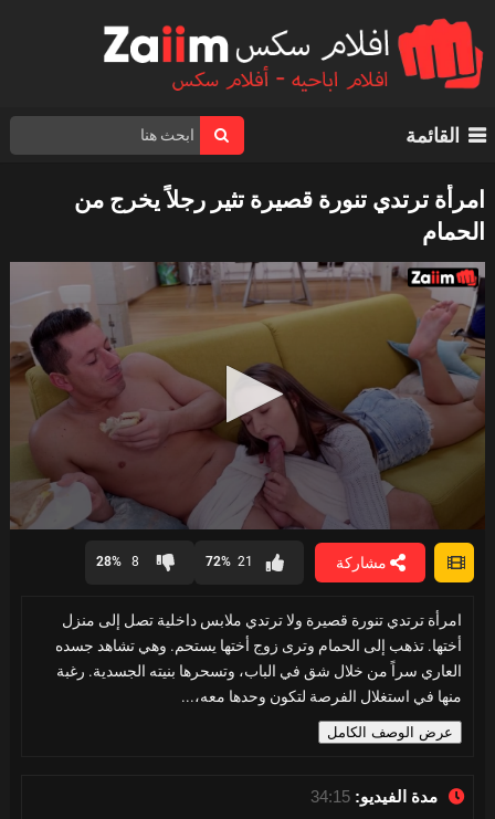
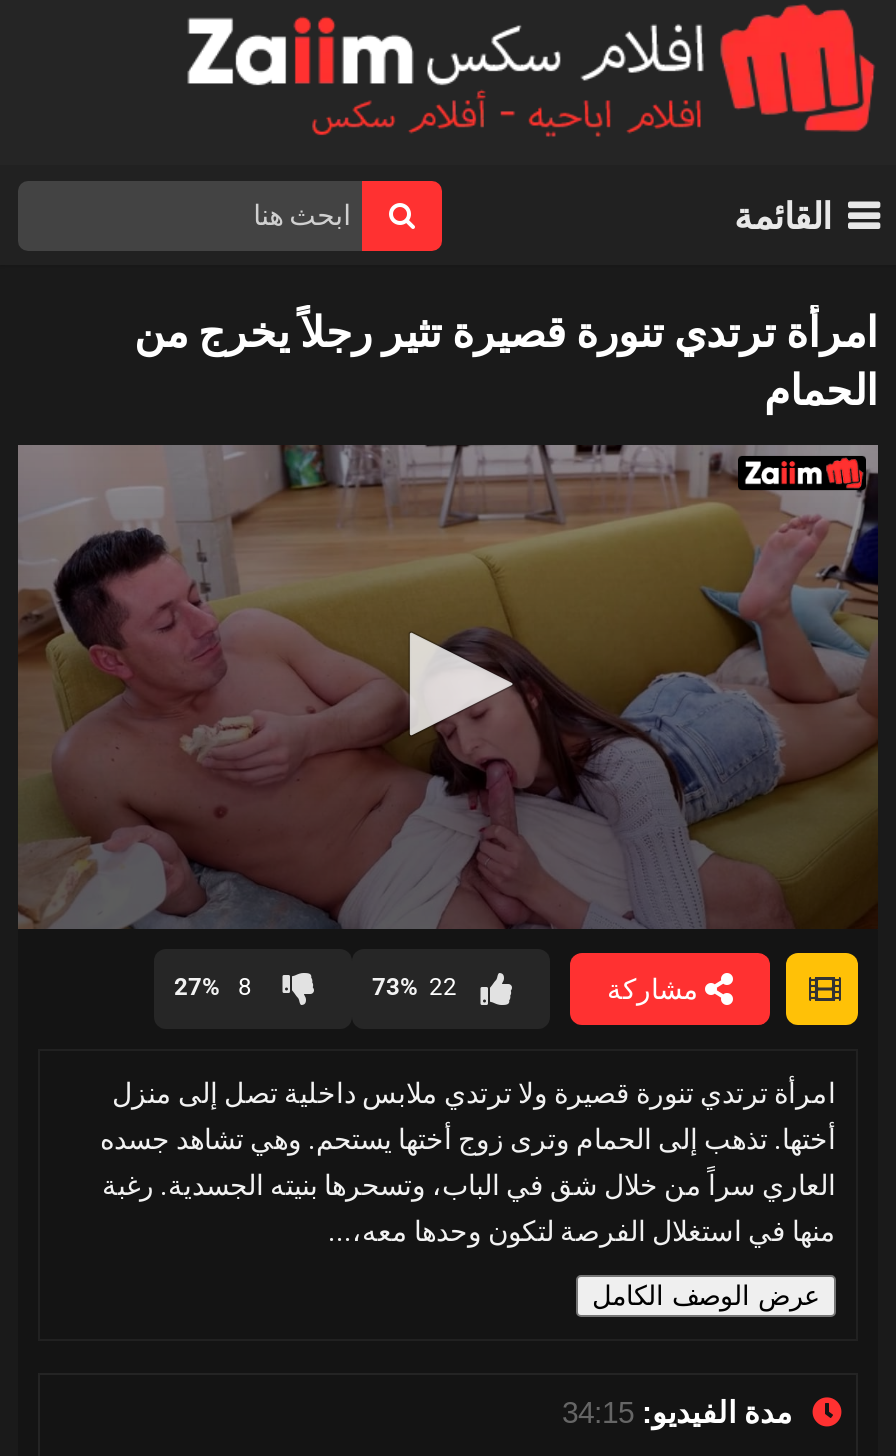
[96,554,122,570] 28% -> [174,974,220,1002] 27%
[206,554,231,570] 72% -> [372,974,418,1002] 73%
[237,554,252,570] 21 -> [429,974,457,1002] 22

